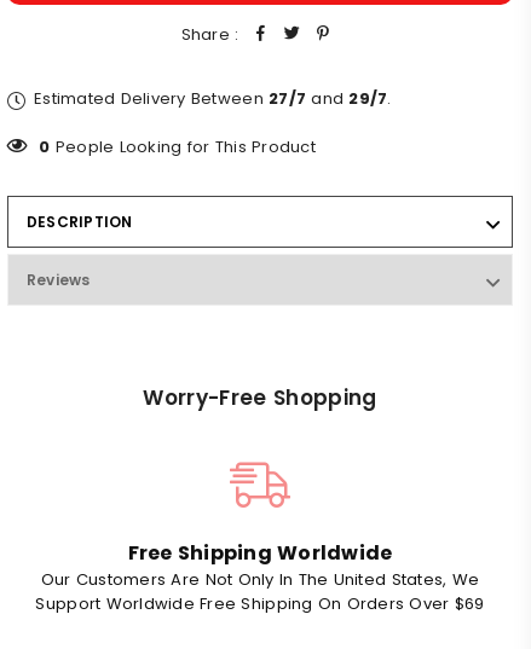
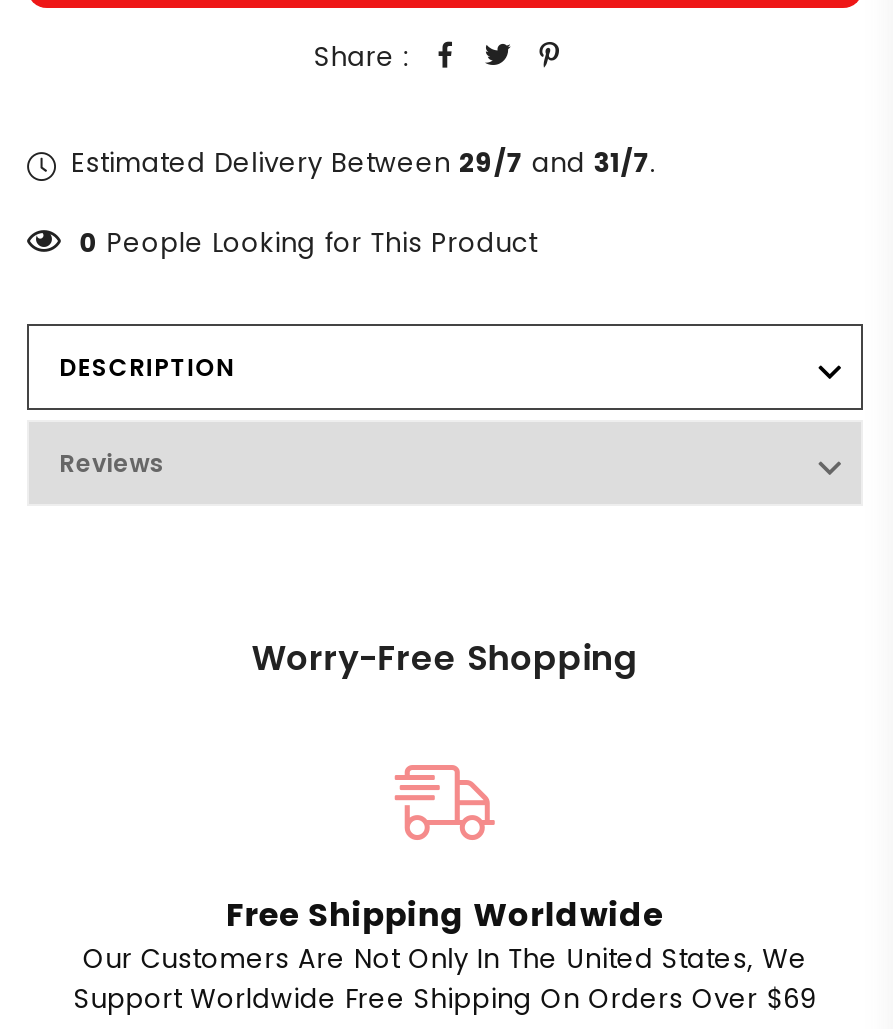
[34,87,392,110] Estimated Delivery Between 27/7 and 29/7. -> [71,144,656,182] Estimated Delivery Between 29/7 and 31/7.

